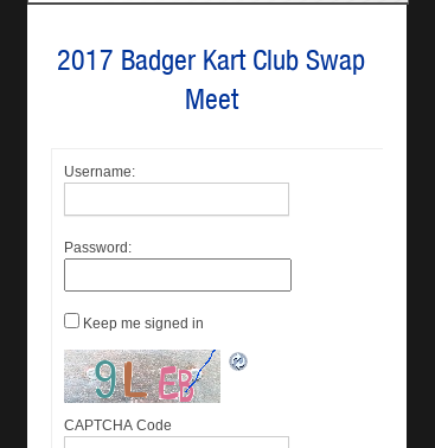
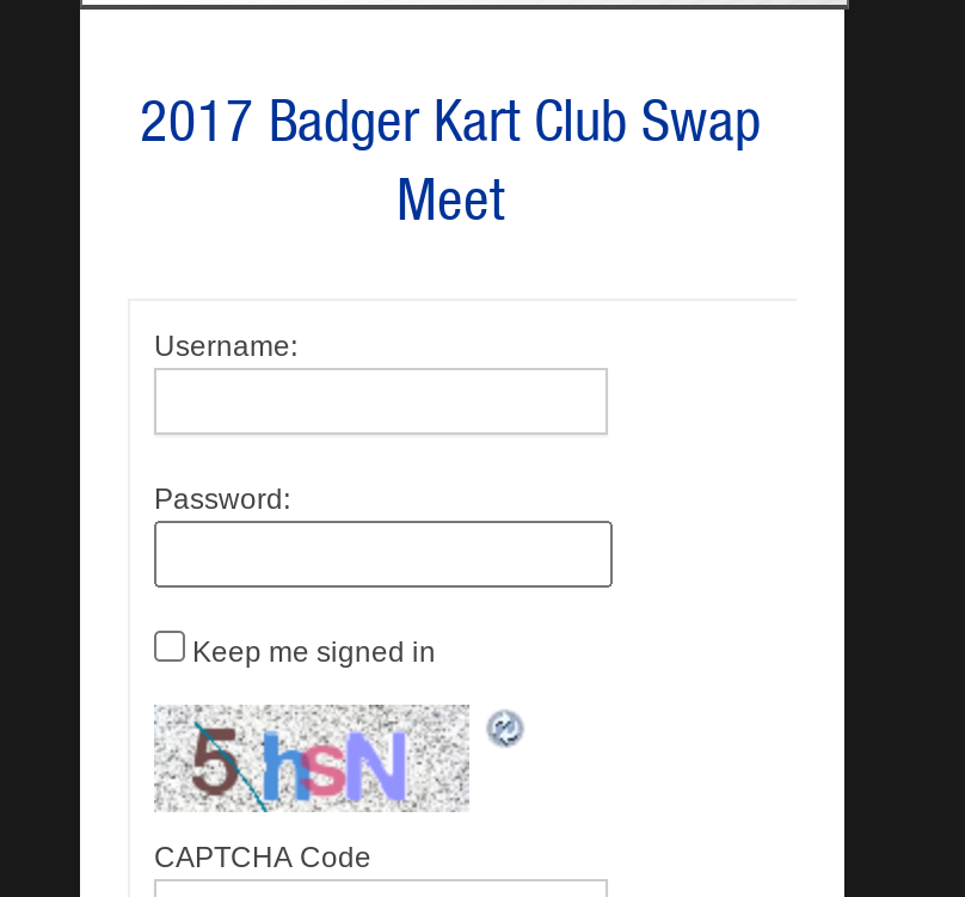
[65,350,219,403] [image] -> [161,707,465,810] [image]

